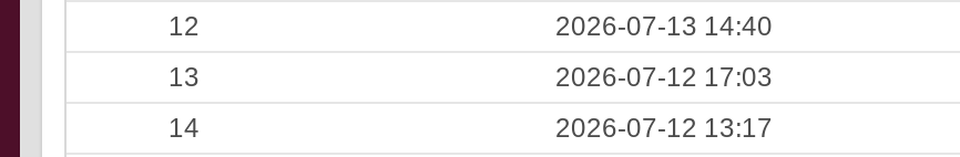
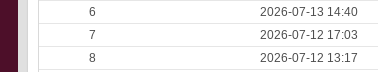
[168,11,200,42] 12 -> [88,5,95,19] 6
[168,62,200,93] 13 -> [88,28,95,42] 7
[168,113,200,144] 14 -> [88,51,95,65] 8

